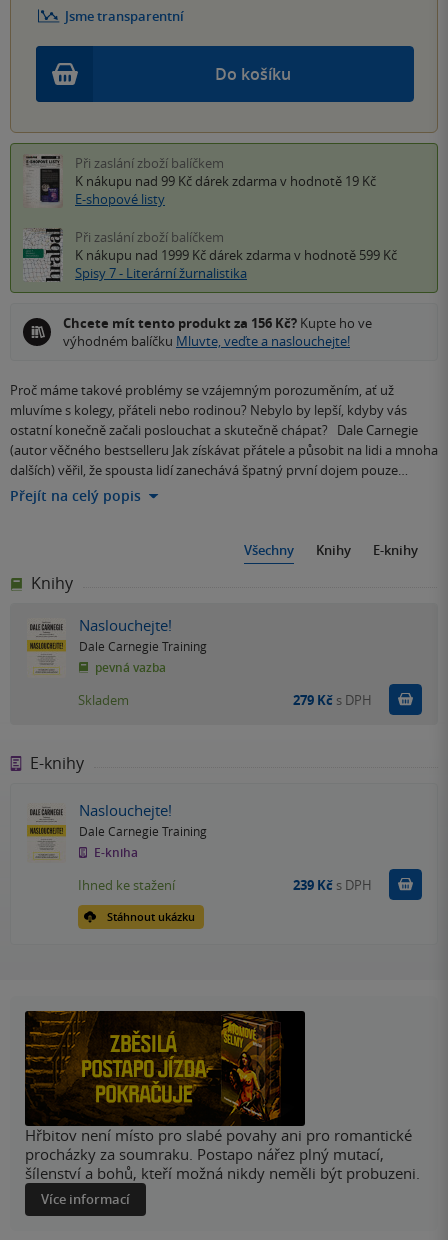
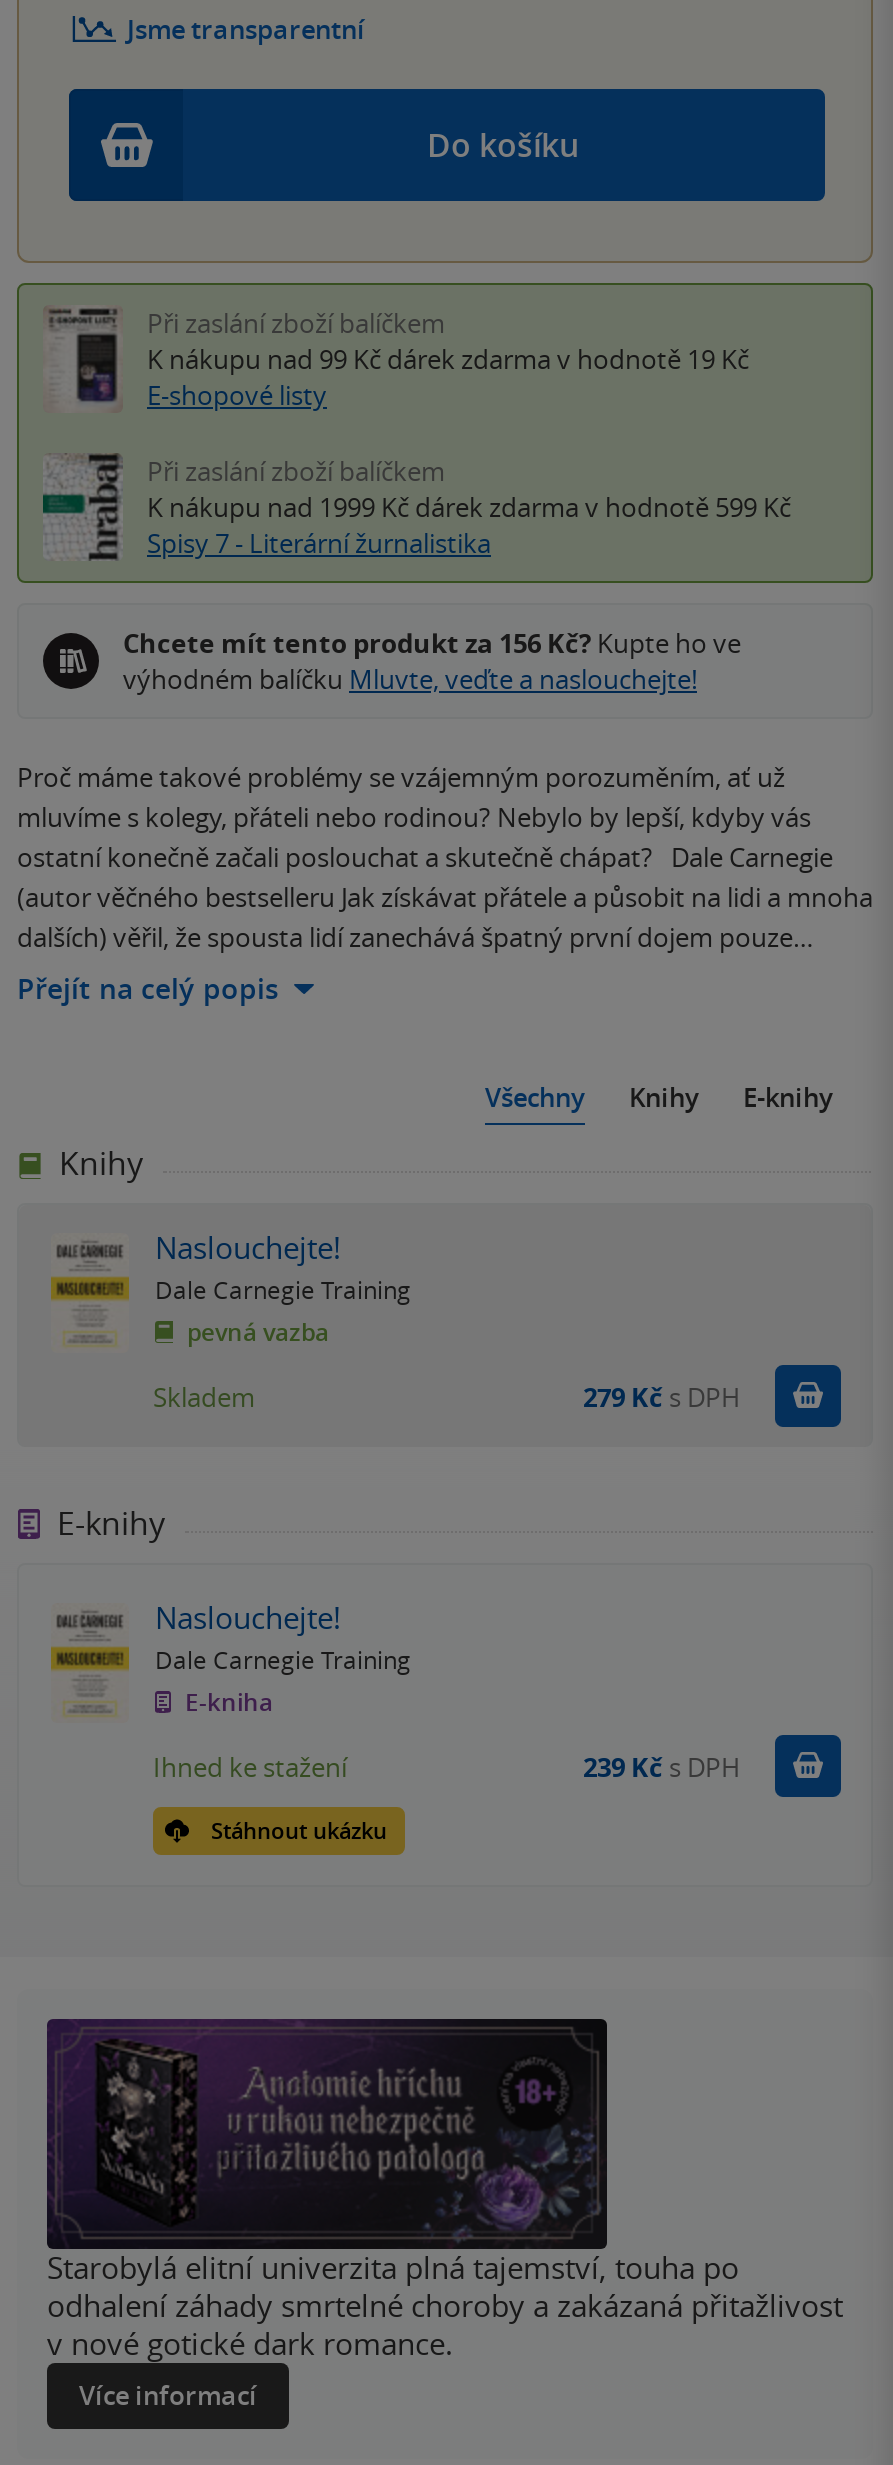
[24,1010,420,1182] [image] | Hřbitov není místo pro slabé povahy ani pro romantické | procházky za soumraku. Postapo nářez plný mutací, | šílenství a bohů, kteří možná nikdy neměli být probuzeni. -> [45,2017,843,2362] [image] | Starobylá elitní univerzita plná tajemství, touha po | odhalení záhady smrtelné choroby a zakázaná přitažlivost | v nové gotické dark romance.

